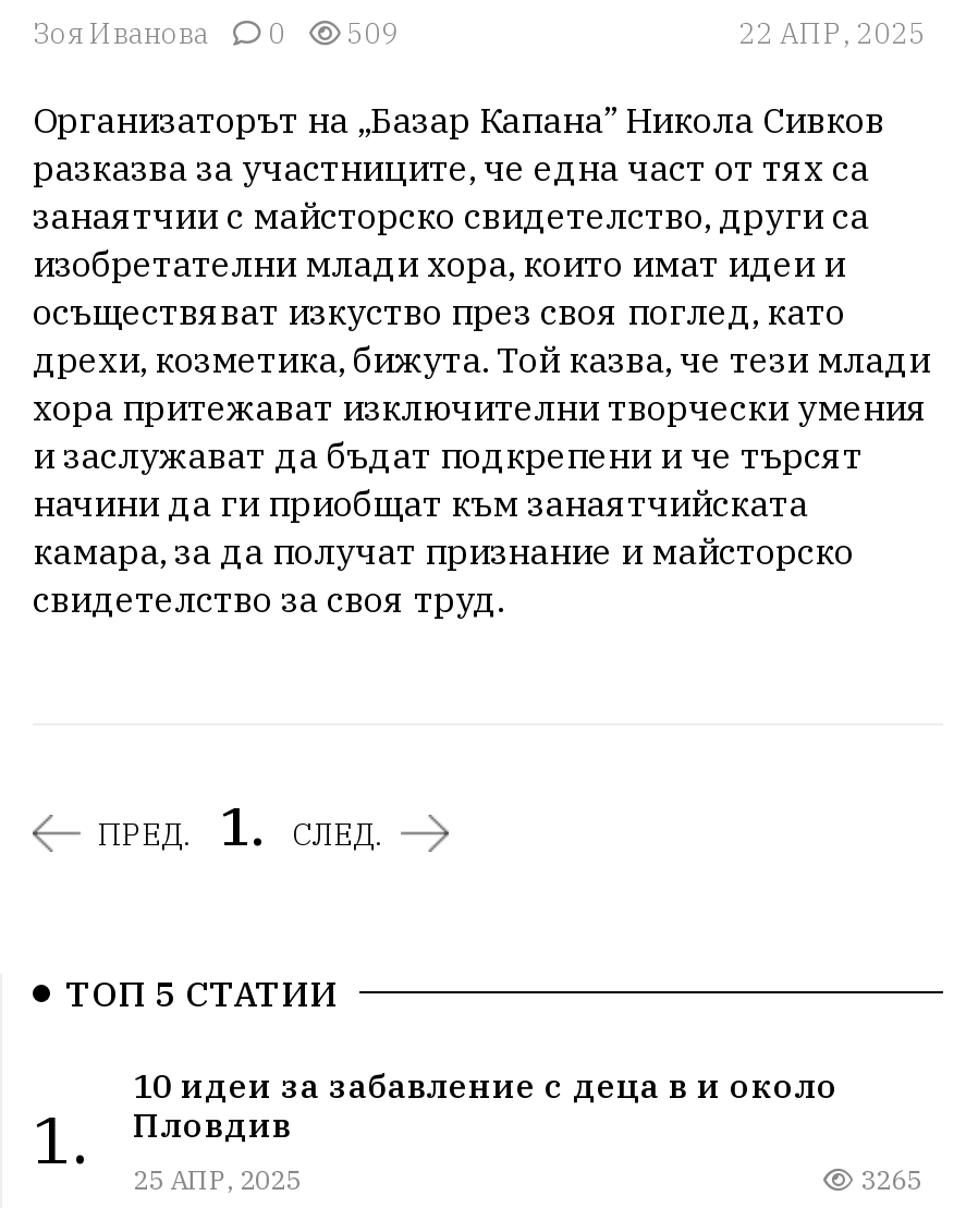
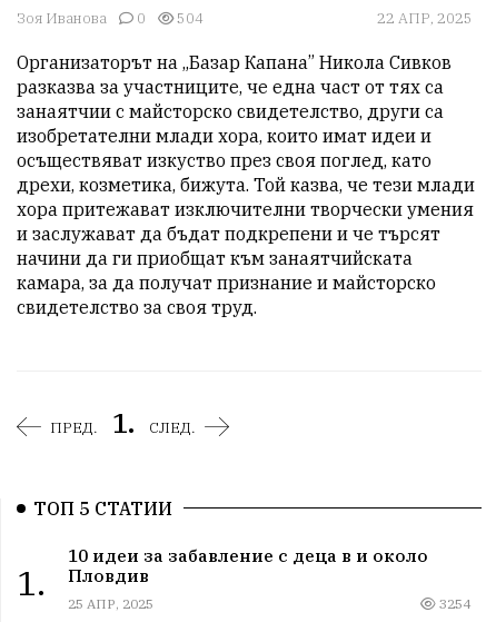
[33,14,399,51] Зоя Иванова 0 509 -> [17,8,204,27] Зоя Иванова 0 504
[854,1163,921,1196] 3265 -> [436,595,470,612] 3254

